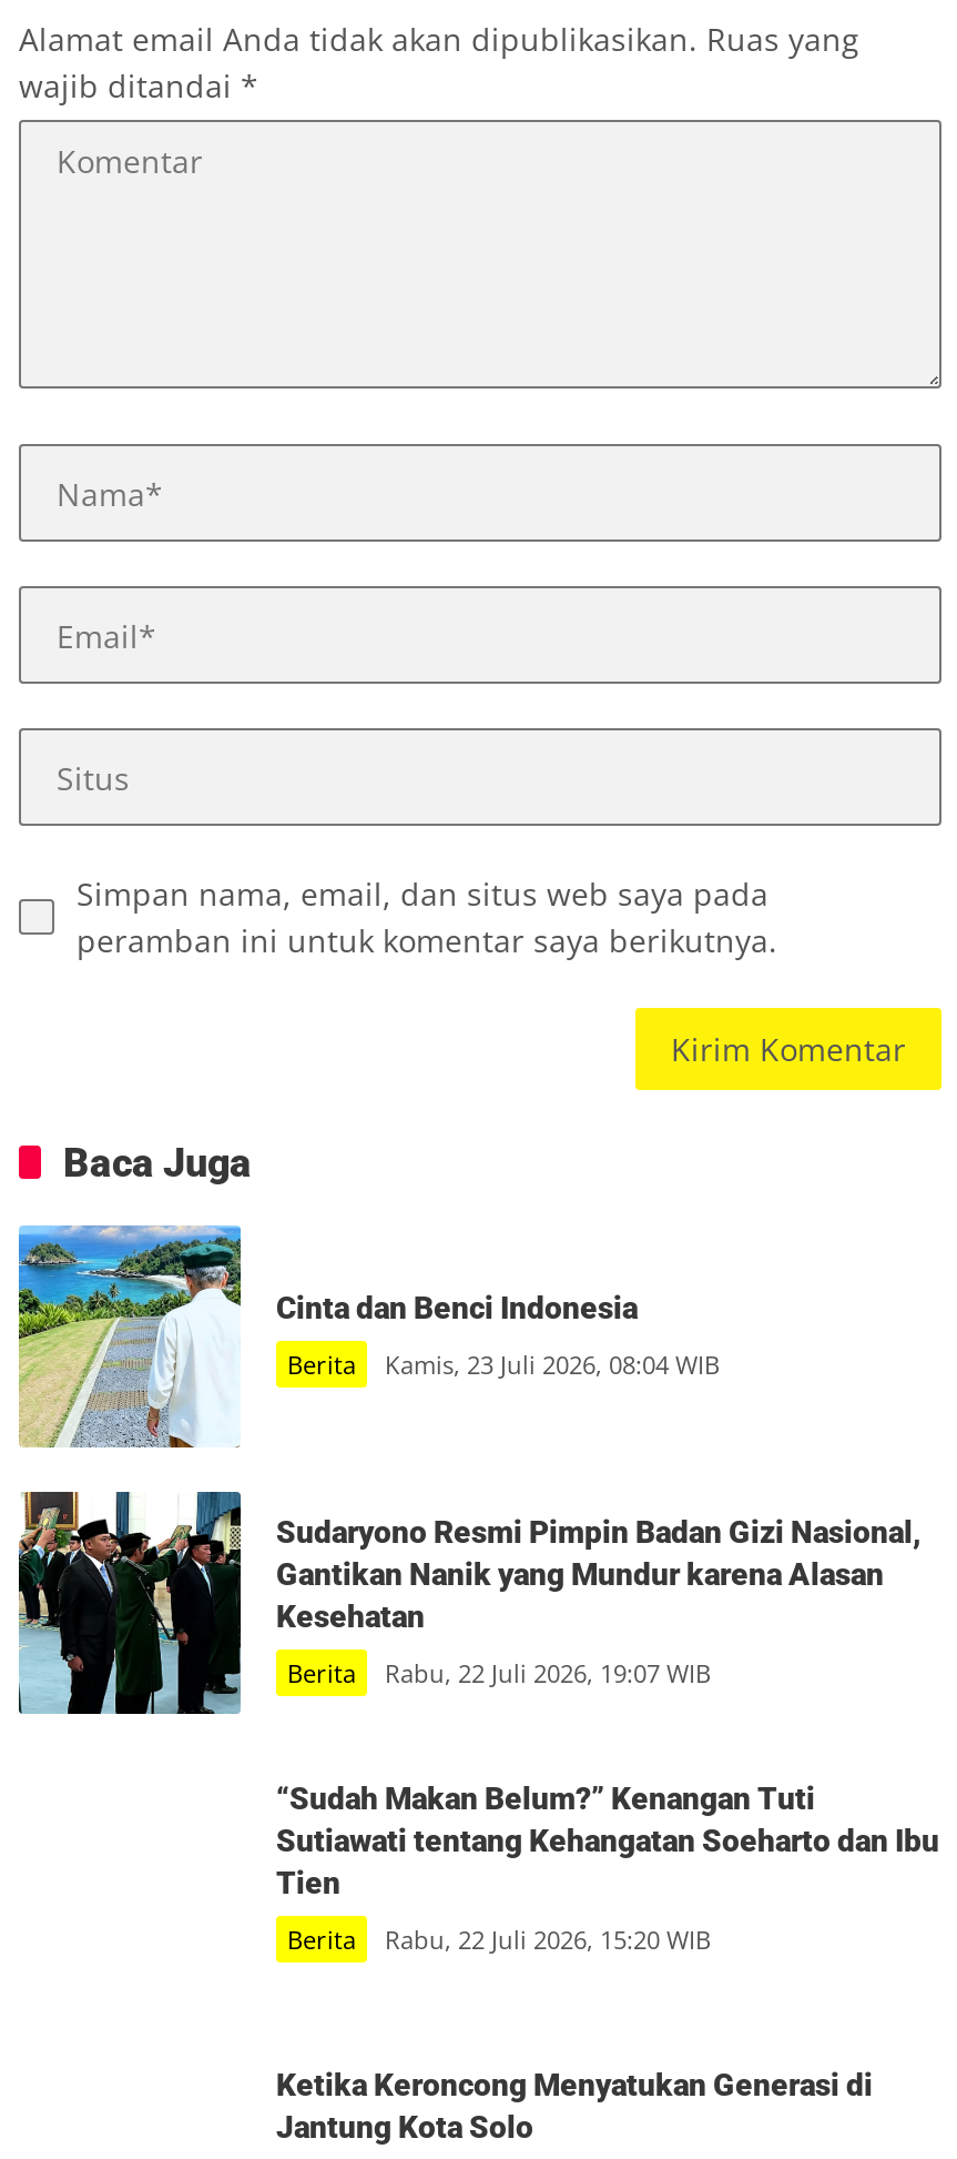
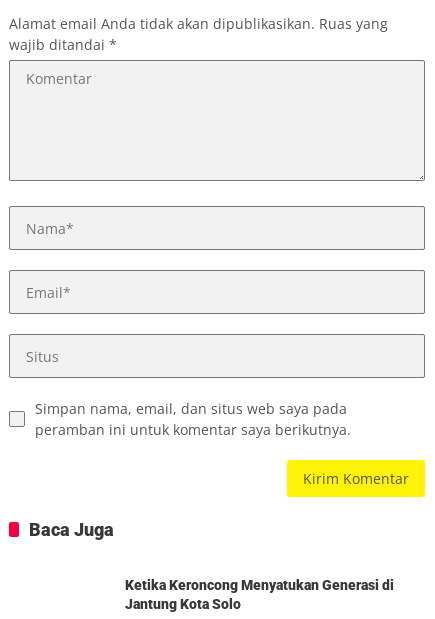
[17,1223,720,1450] [image] | Cinta dan Benci Indonesia | Berita | Kamis, 23 Juli 2026, 08:04 WIB -> none
[17,1490,922,1716] [image] | Sudaryono Resmi Pimpin Badan Gizi Nasional, | Gantikan Nanik yang Mundur karena Alasan | Kesehatan | Berita | Rabu, 22 Juli 2026, 19:07 WIB -> none
[276,1779,939,1955] “Sudah Makan Belum?” Kenangan Tuti | Sutiawati tentang Kehangatan Soeharto dan Ibu | Tien | Berita | Rabu, 22 Juli 2026, 15:20 WIB -> none

